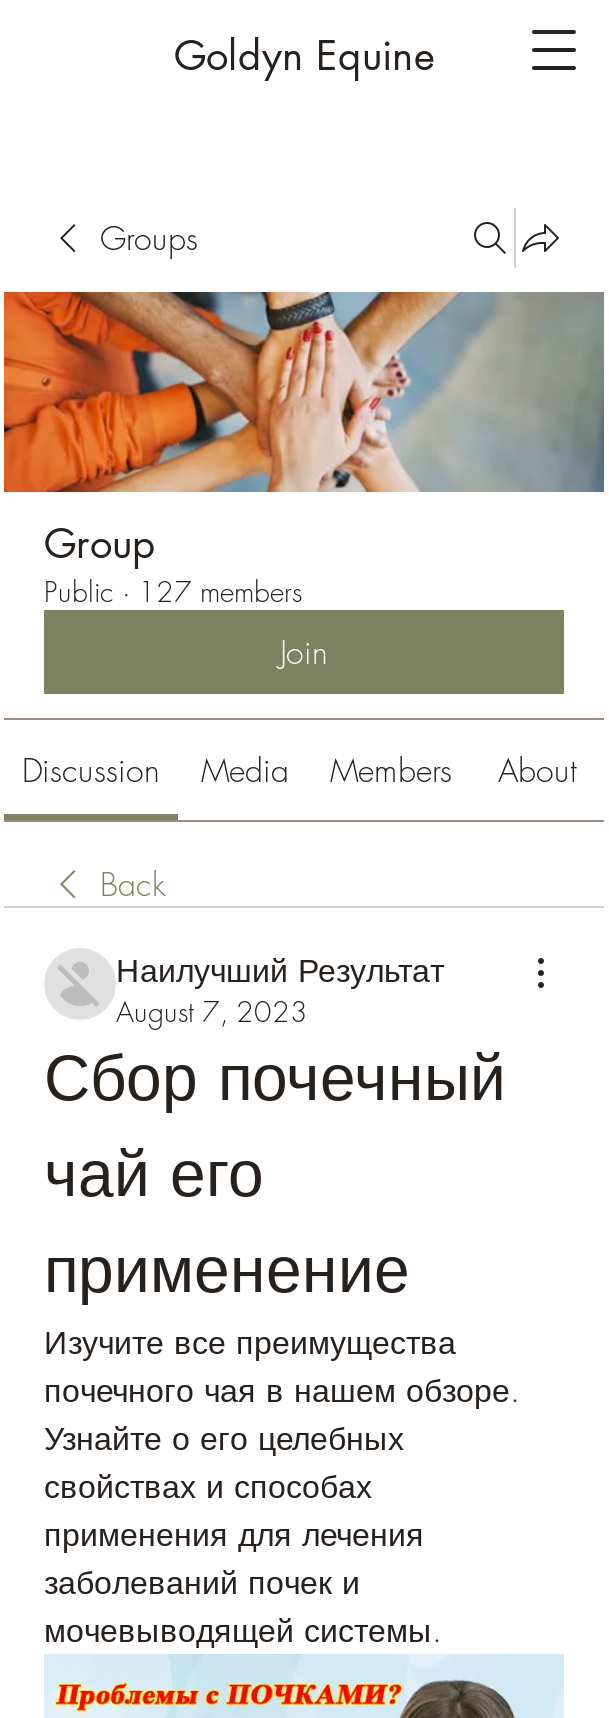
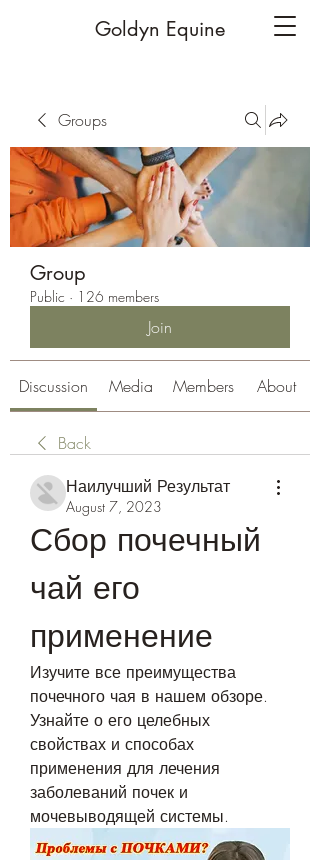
[44,572,302,610] Public · 127 members -> [30,287,159,306] Public · 126 members

